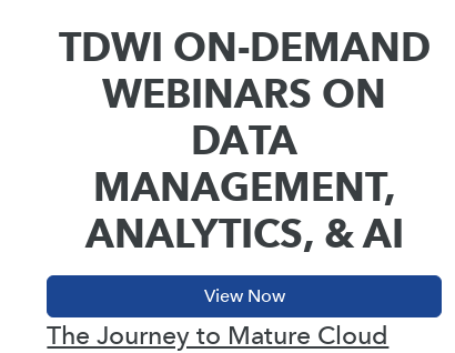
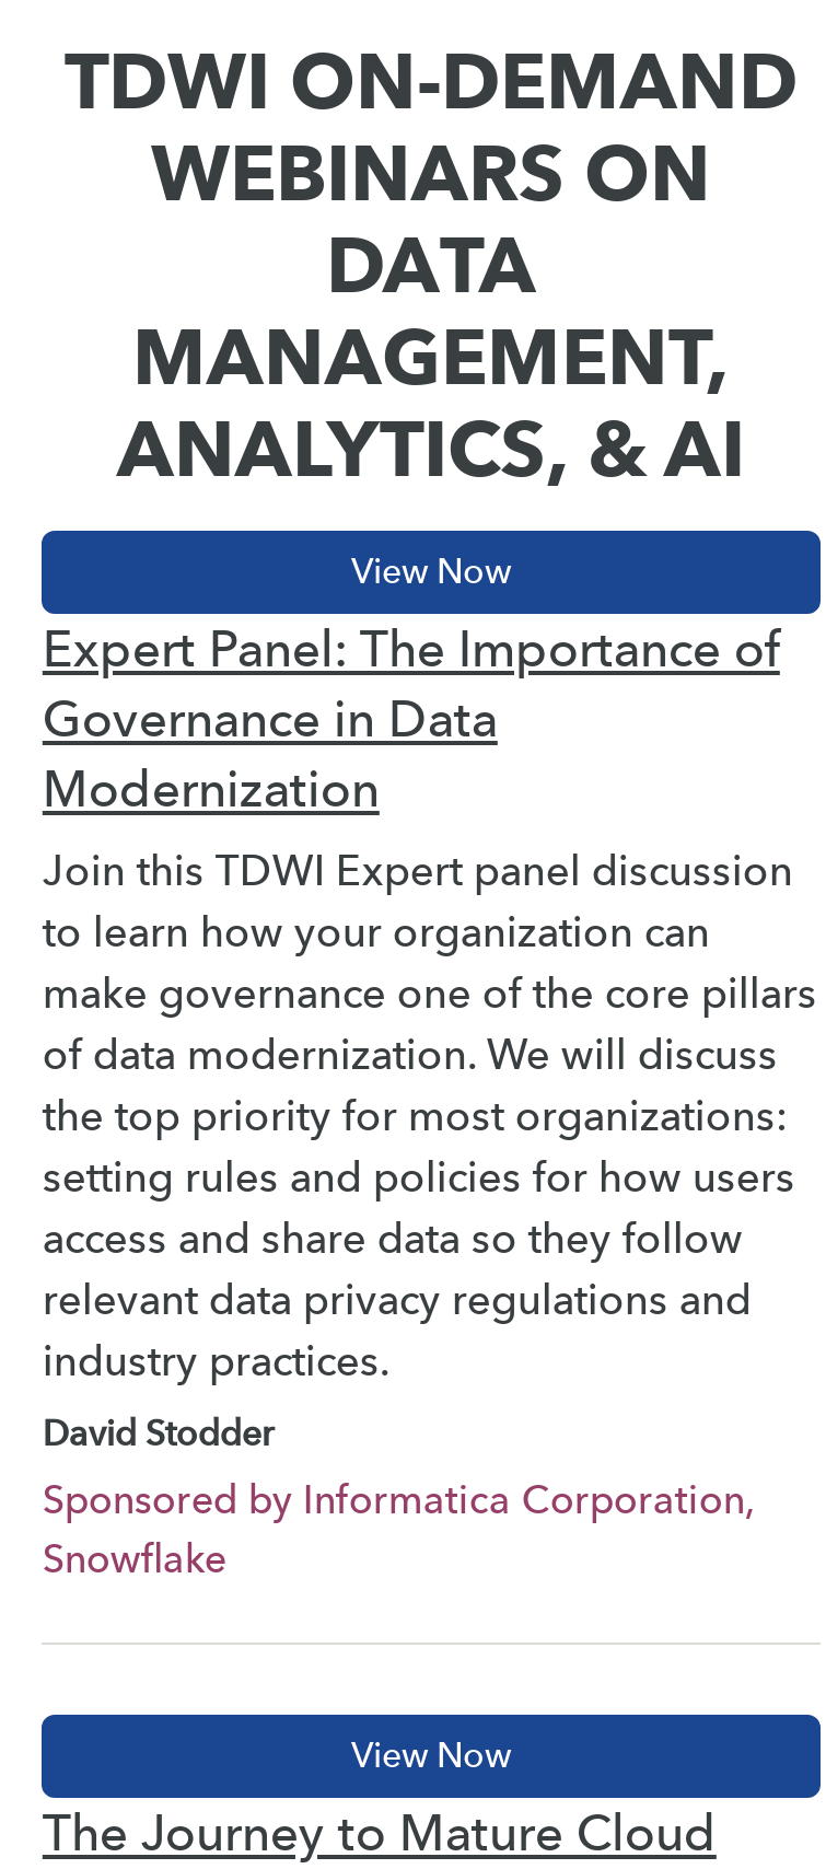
none -> [42,618,817,1583] Expert Panel: The Importance of | Governance in Data | Modernization | Join this TDWI Expert panel discussion | to learn how your organization can | make governance one of the core pillars | of data modernization. We will discuss | the top priority for most organizations: | setting rules and policies for how users | access and share data so they follow | relevant data privacy regulations and | industry practices. | David Stodder | Sponsored by Informatica Corporation, | Snowflake

